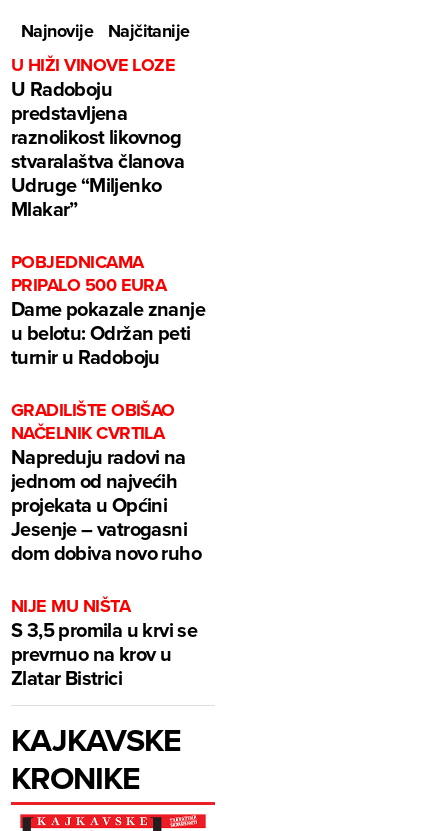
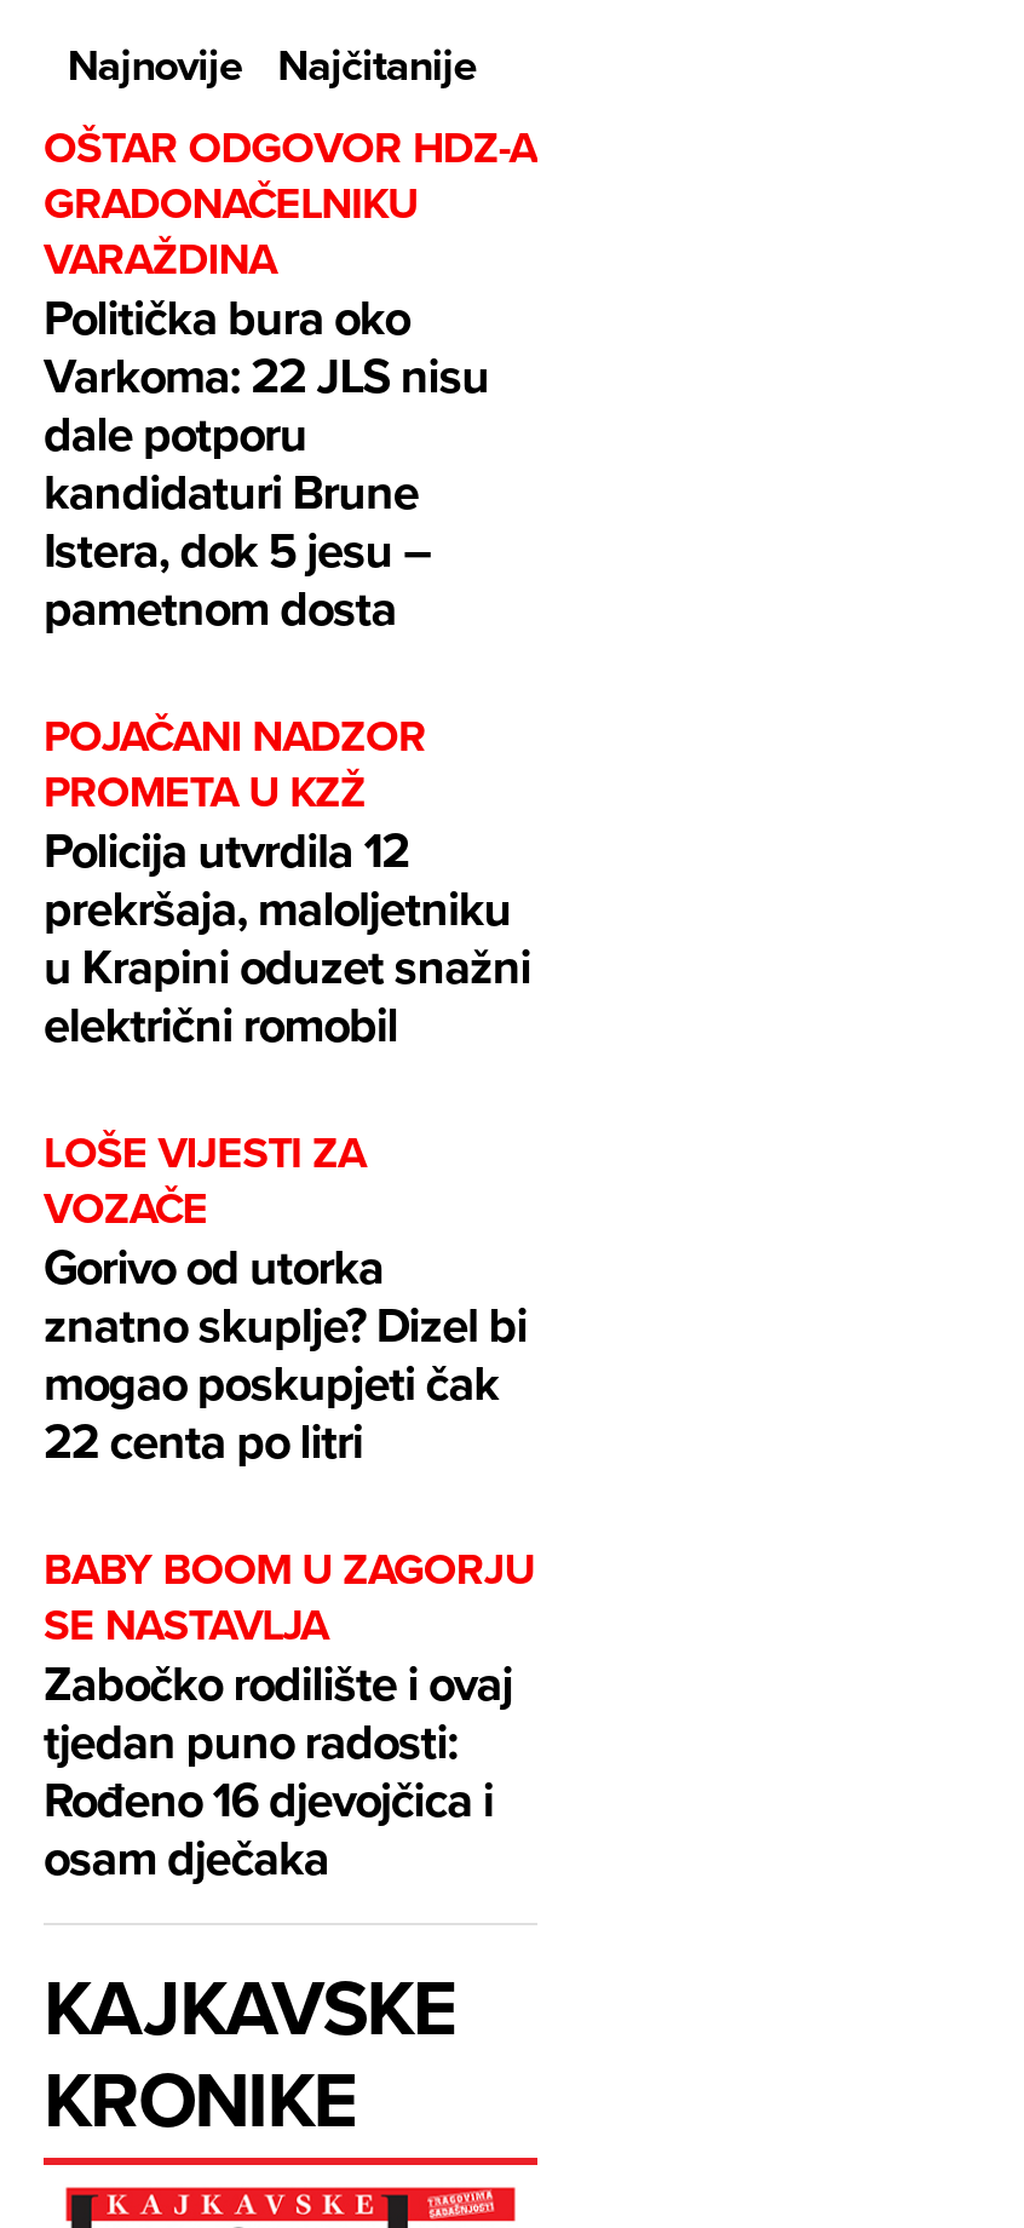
[11,52,184,223] U HIŽI VINOVE LOZE | U Radoboju | predstavljena | raznolikost likovnog | stvaralaštva članova | Udruge “Miljenko | Mlakar” -> [44,116,537,642] OŠTAR ODGOVOR HDZ-A | GRADONAČELNIKU | VARAŽDINA | Politička bura oko | Varkoma: 22 JLS nisu | dale potporu | kandidaturi Brune | Istera, dok 5 jesu – | pametnom dosta
[11,249,205,371] POBJEDNICAMA | PRIPALO 500 EURA | Dame pokazale znanje | u belotu: Održan peti | turnir u Radoboju -> [44,705,531,1058] POJAČANI NADZOR | PROMETA U KZŽ | Policija utvrdila 12 | prekršaja, maloljetniku | u Krapini oduzet snažni | električni romobil
[11,397,201,567] GRADILIŠTE OBIŠAO | NAČELNIK CVRTILA | Napreduju radovi na | jednom od najvećih | projekata u Općini | Jesenje – vatrogasni | dom dobiva novo ruho -> [44,1121,527,1475] LOŠE VIJESTI ZA | VOZAČE | Gorivo od utorka | znatno skuplje? Dizel bi | mogao poskupjeti čak | 22 centa po litri
[11,593,197,692] NIJE MU NIŠTA | S 3,5 promila u krvi se | prevrnuo na krov u | Zlatar Bistrici -> [44,1538,535,1891] BABY BOOM U ZAGORJU | SE NASTAVLJA | Zabočko rodilište i ovaj | tjedan puno radosti: | Rođeno 16 djevojčica i | osam dječaka

